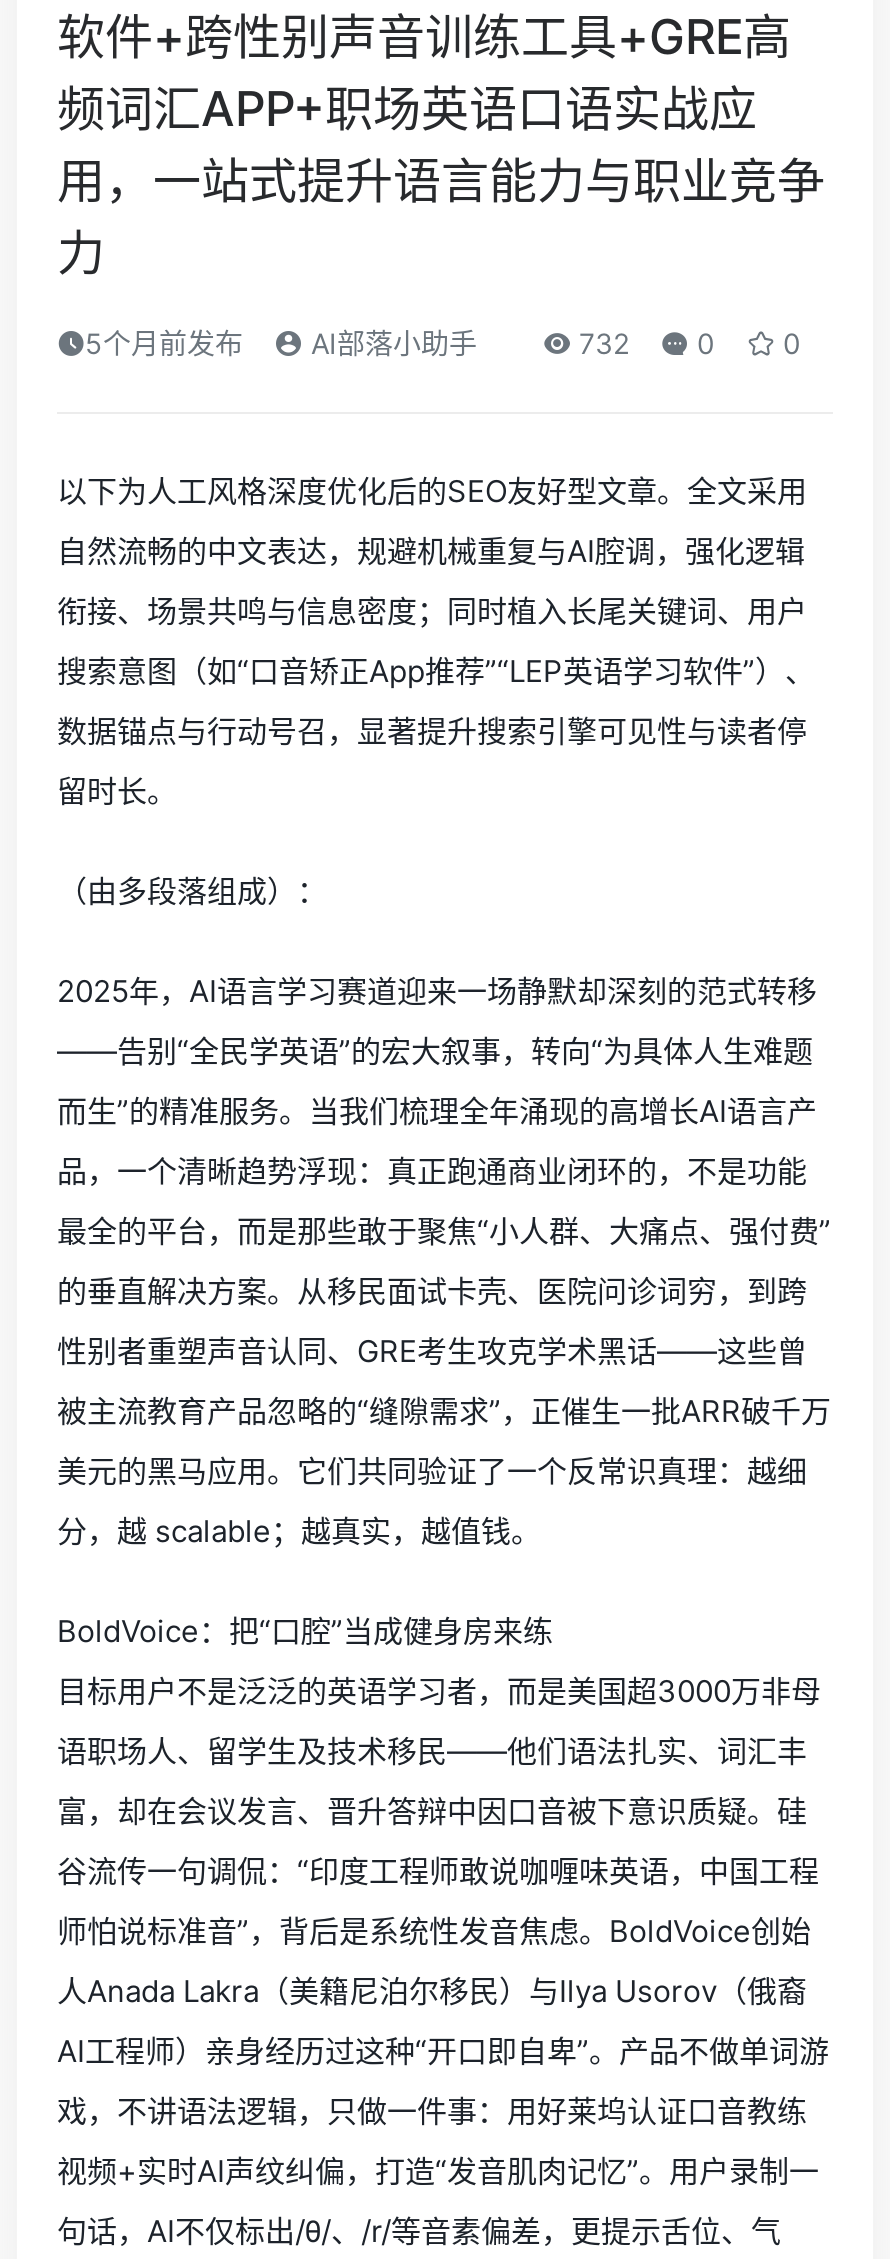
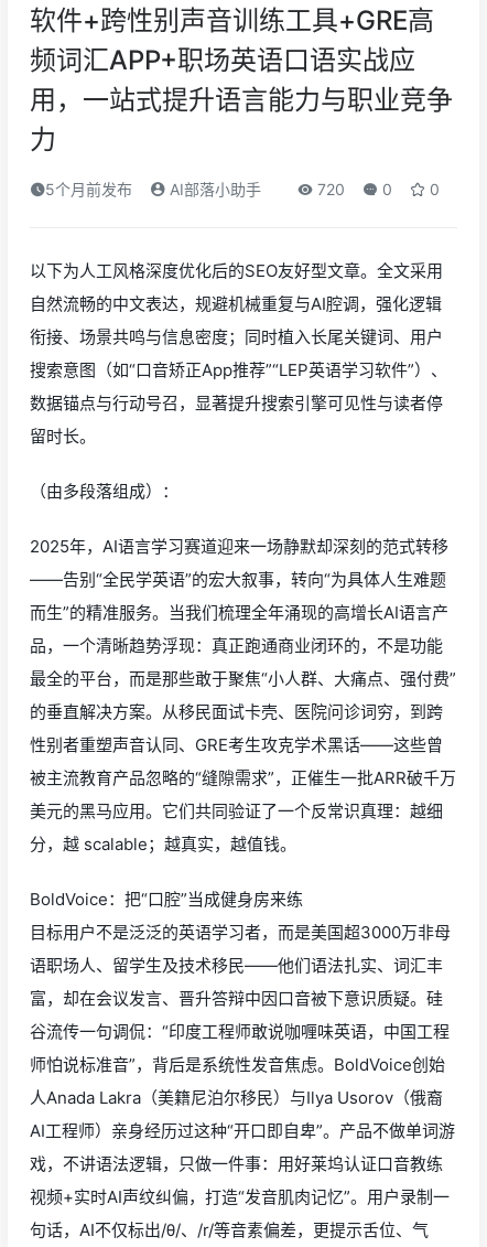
[571,326,801,360] 732 0 0 -> [313,180,440,198] 720 0 0

